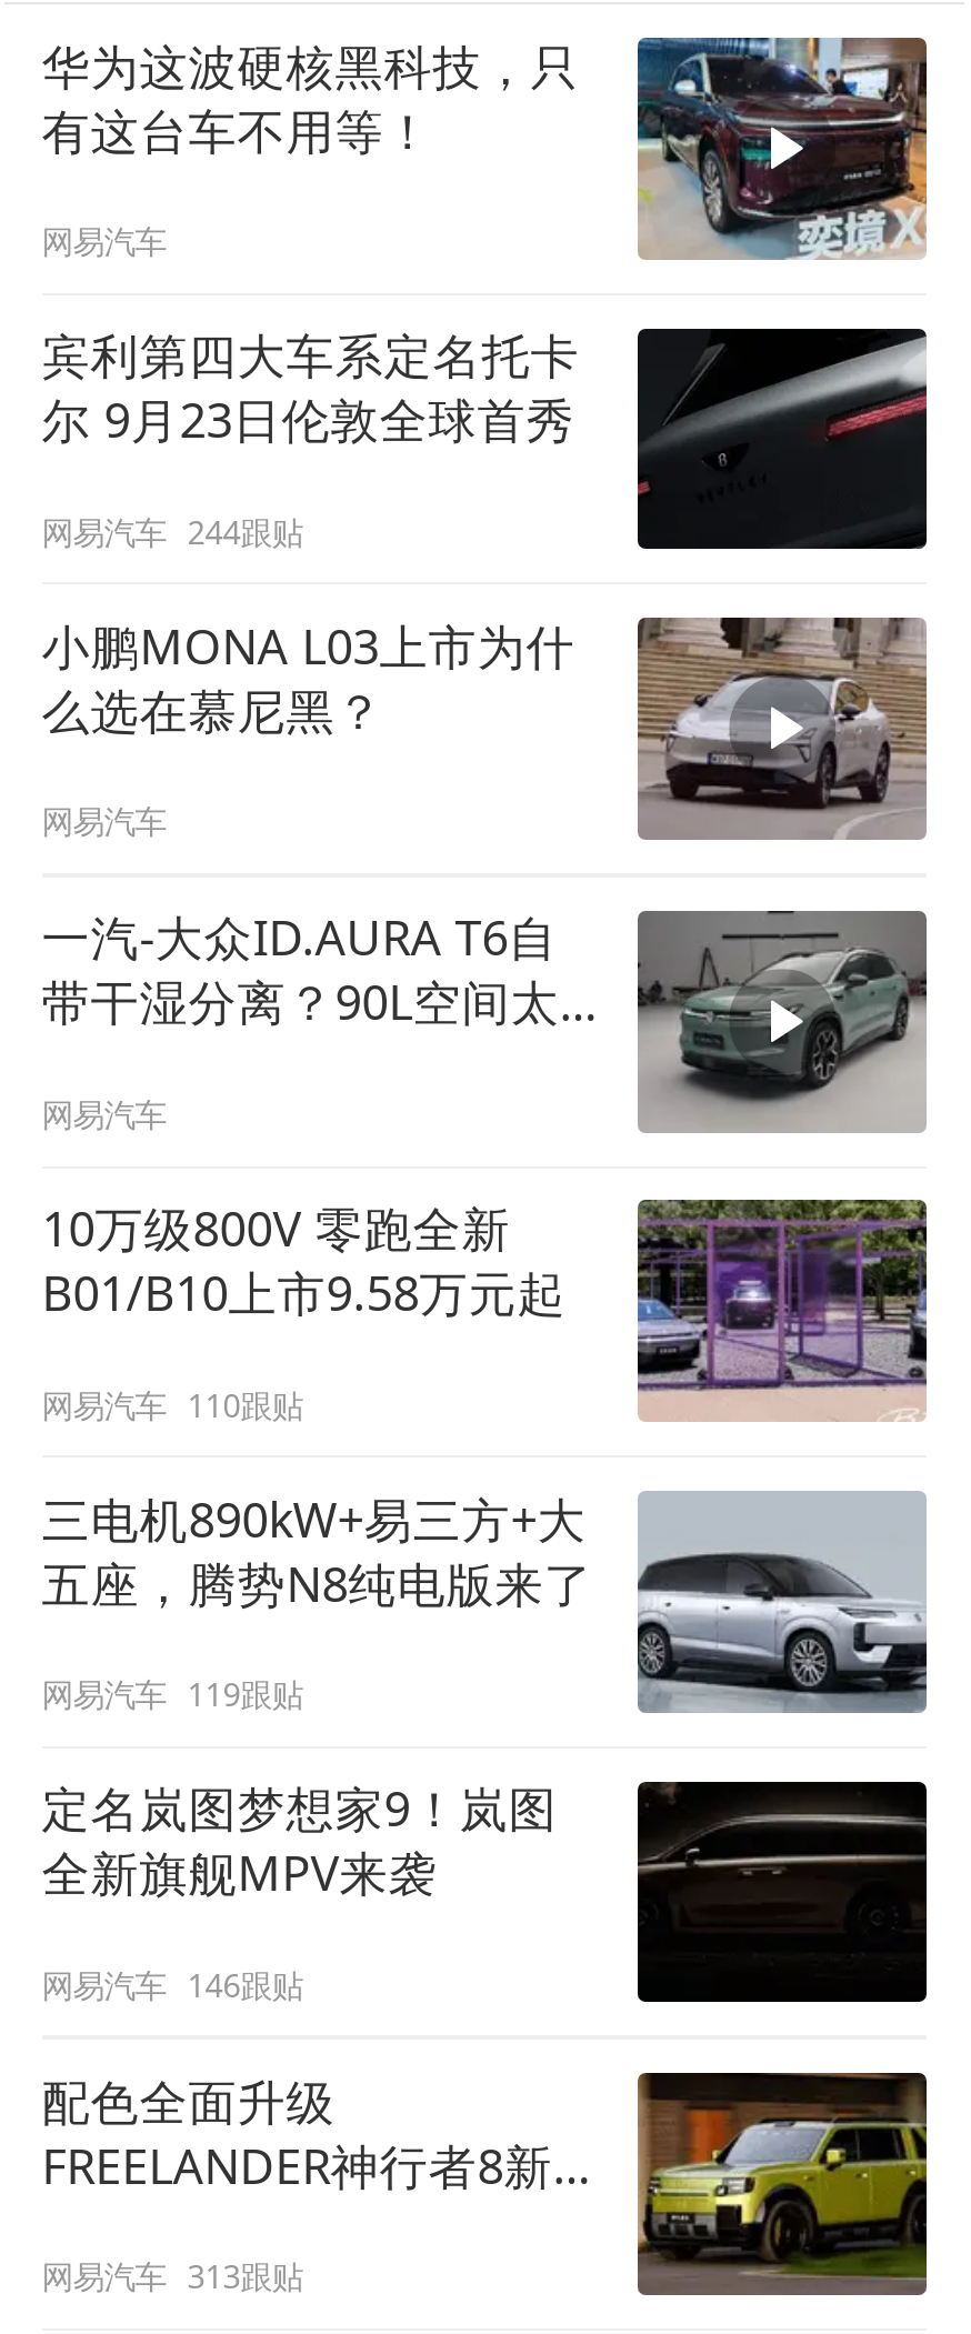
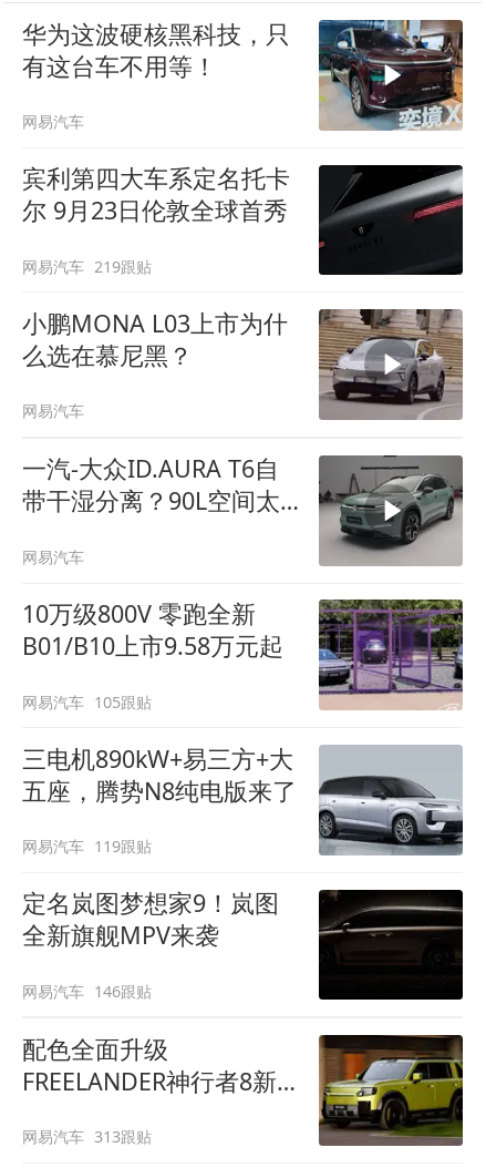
[42,510,303,553] 网易汽车 244跟贴 -> [22,256,152,277] 网易汽车 219跟贴
[42,1383,303,1426] 网易汽车 110跟贴 -> [22,691,152,712] 网易汽车 105跟贴

